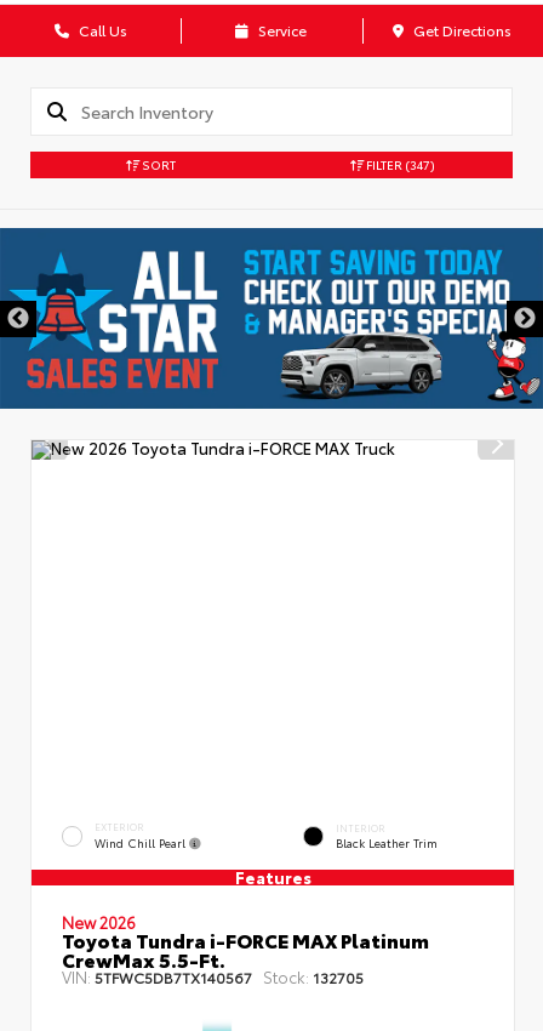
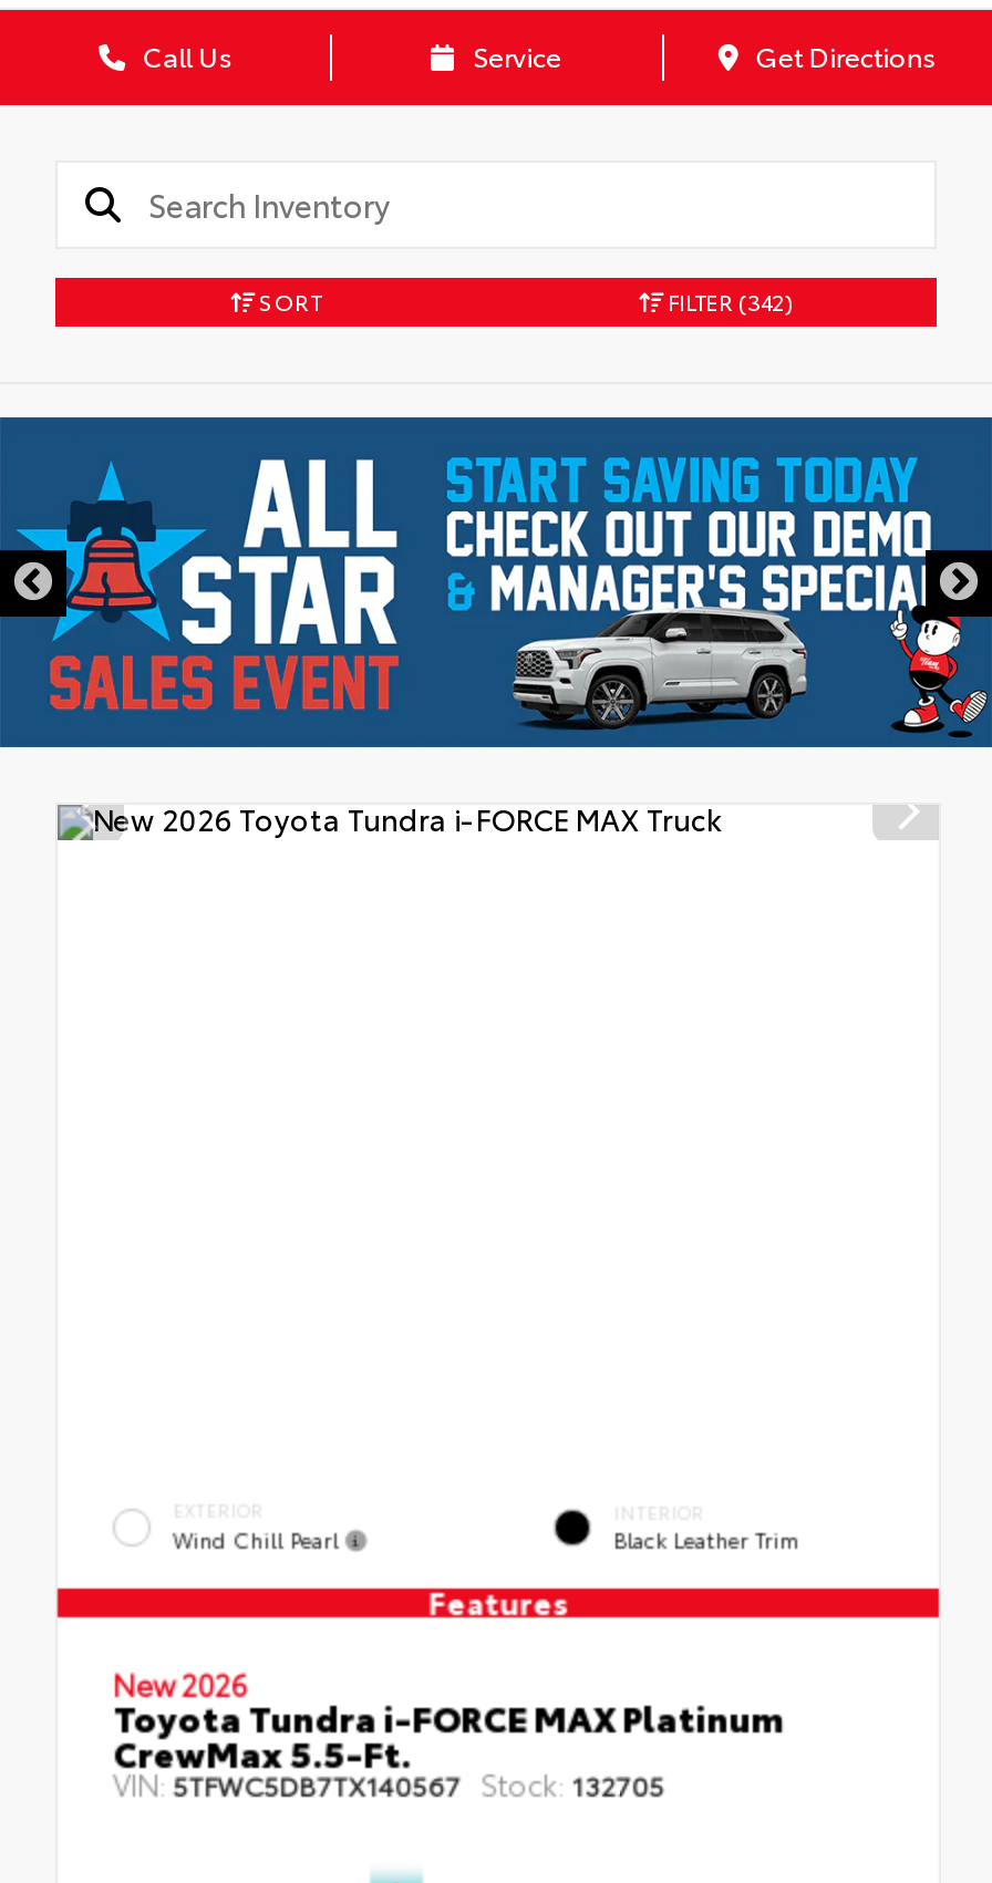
[363,155,435,173] FILTER (347) -> [663,284,794,317] FILTER (342)

